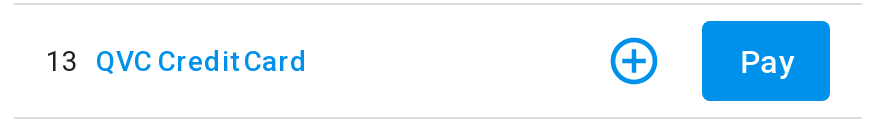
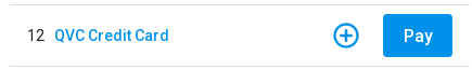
[46,44,308,76] 13 QVC Credit Card -> [27,26,169,44] 12 QVC Credit Card

